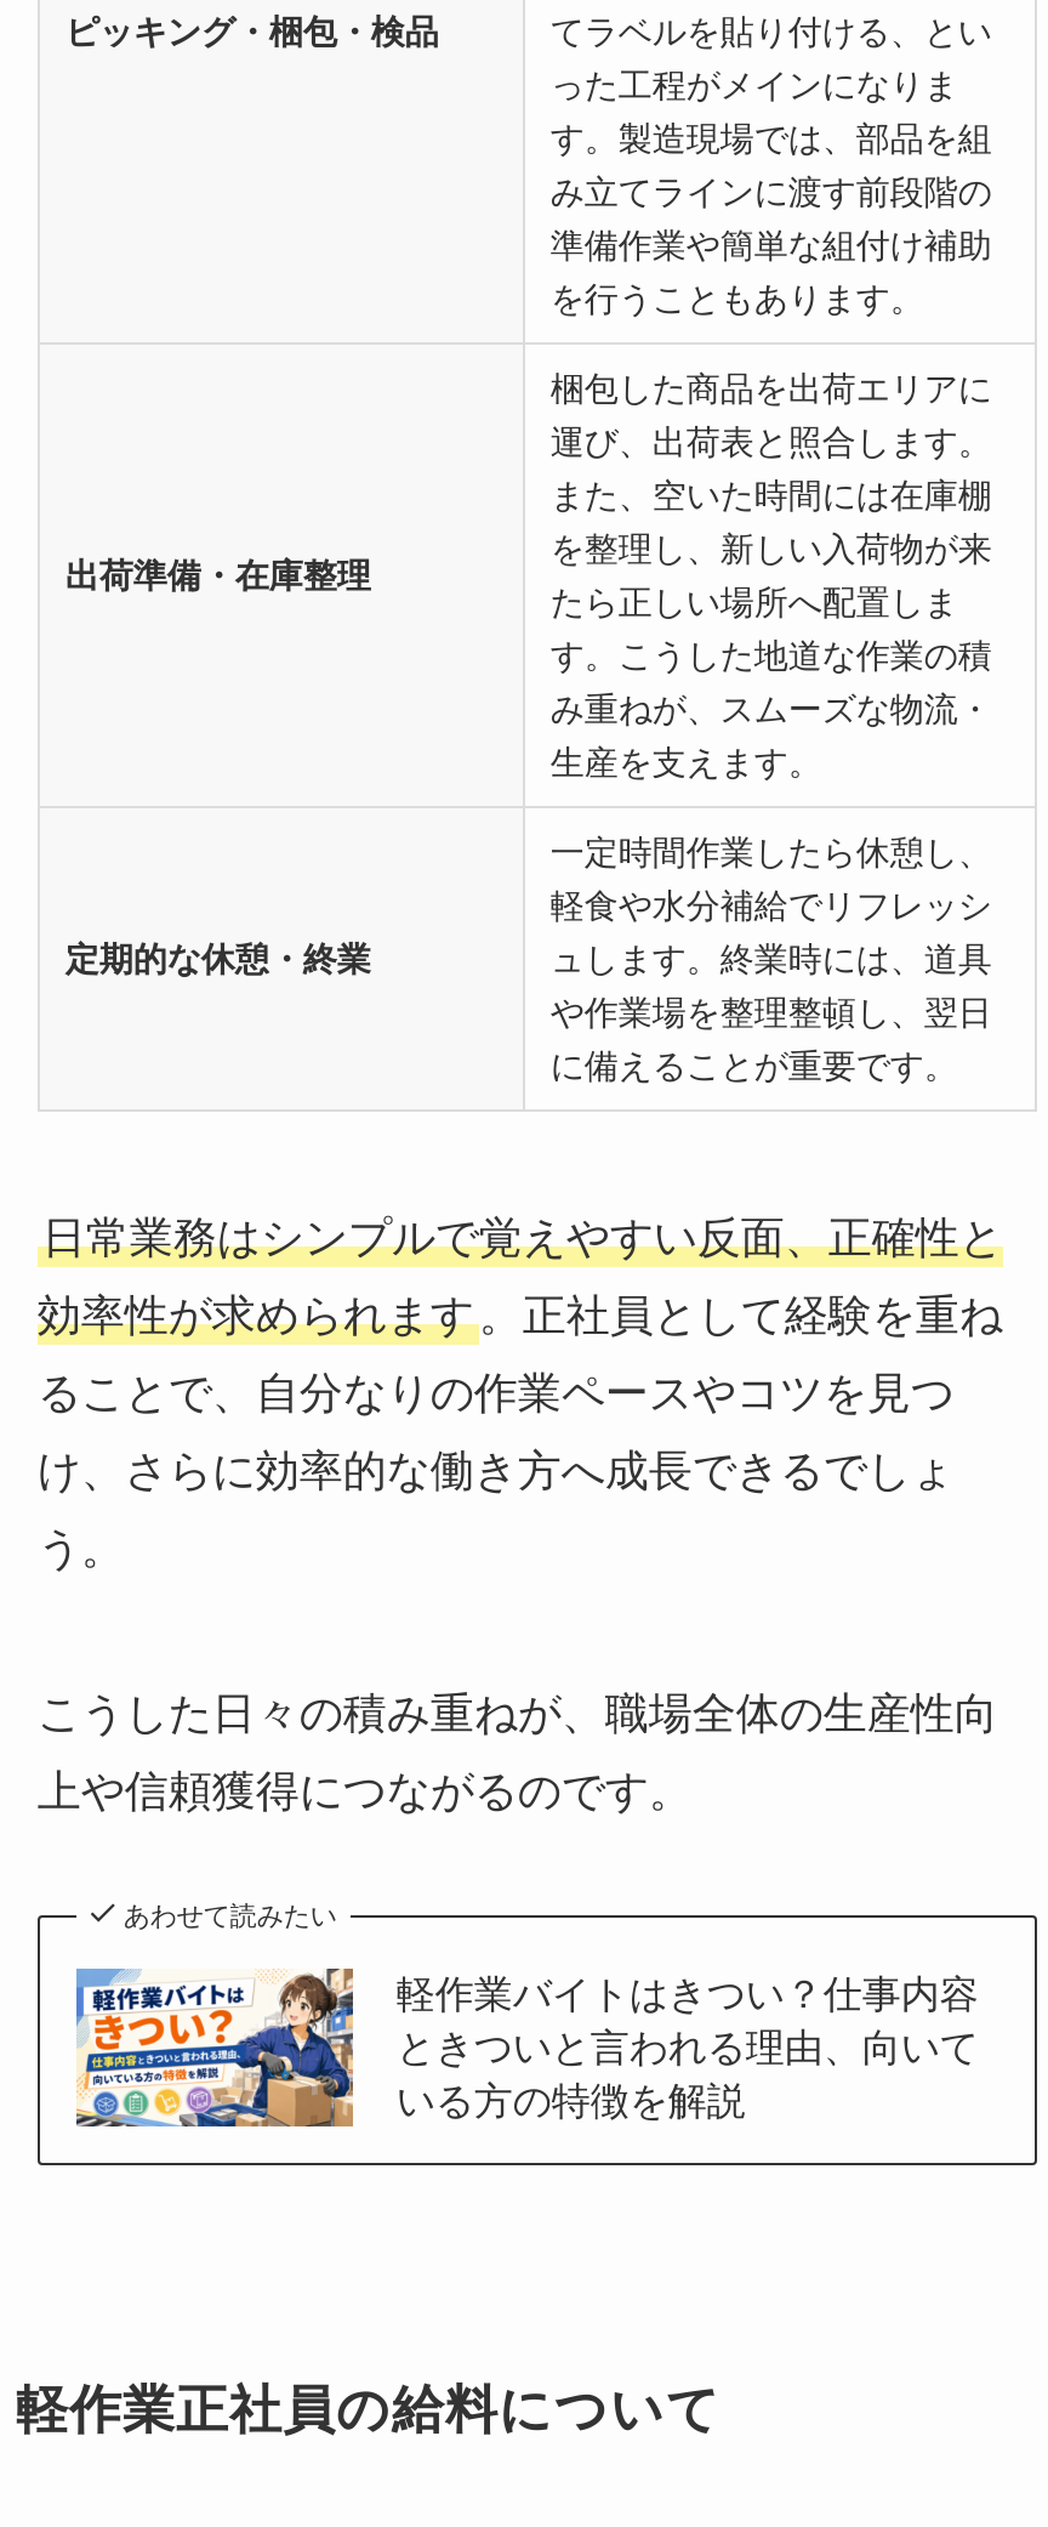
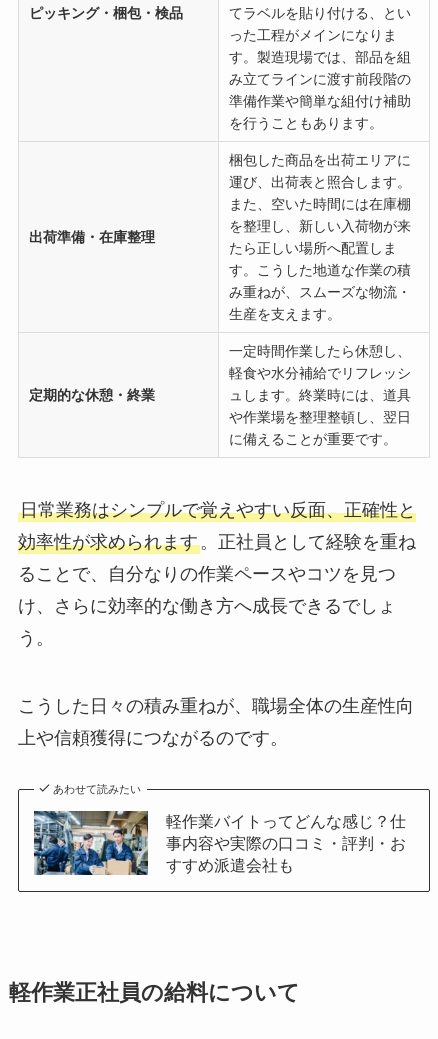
[74,1966,979,2129] [image] | 軽作業バイトはきつい？仕事内容 | ときついと言われる理由、向いて | いる方の特徴を解説 -> [33,810,406,876] [image] | 軽作業バイトってどんな感じ？仕 | 事内容や実際の口コミ・評判・お | すすめ派遣会社も

